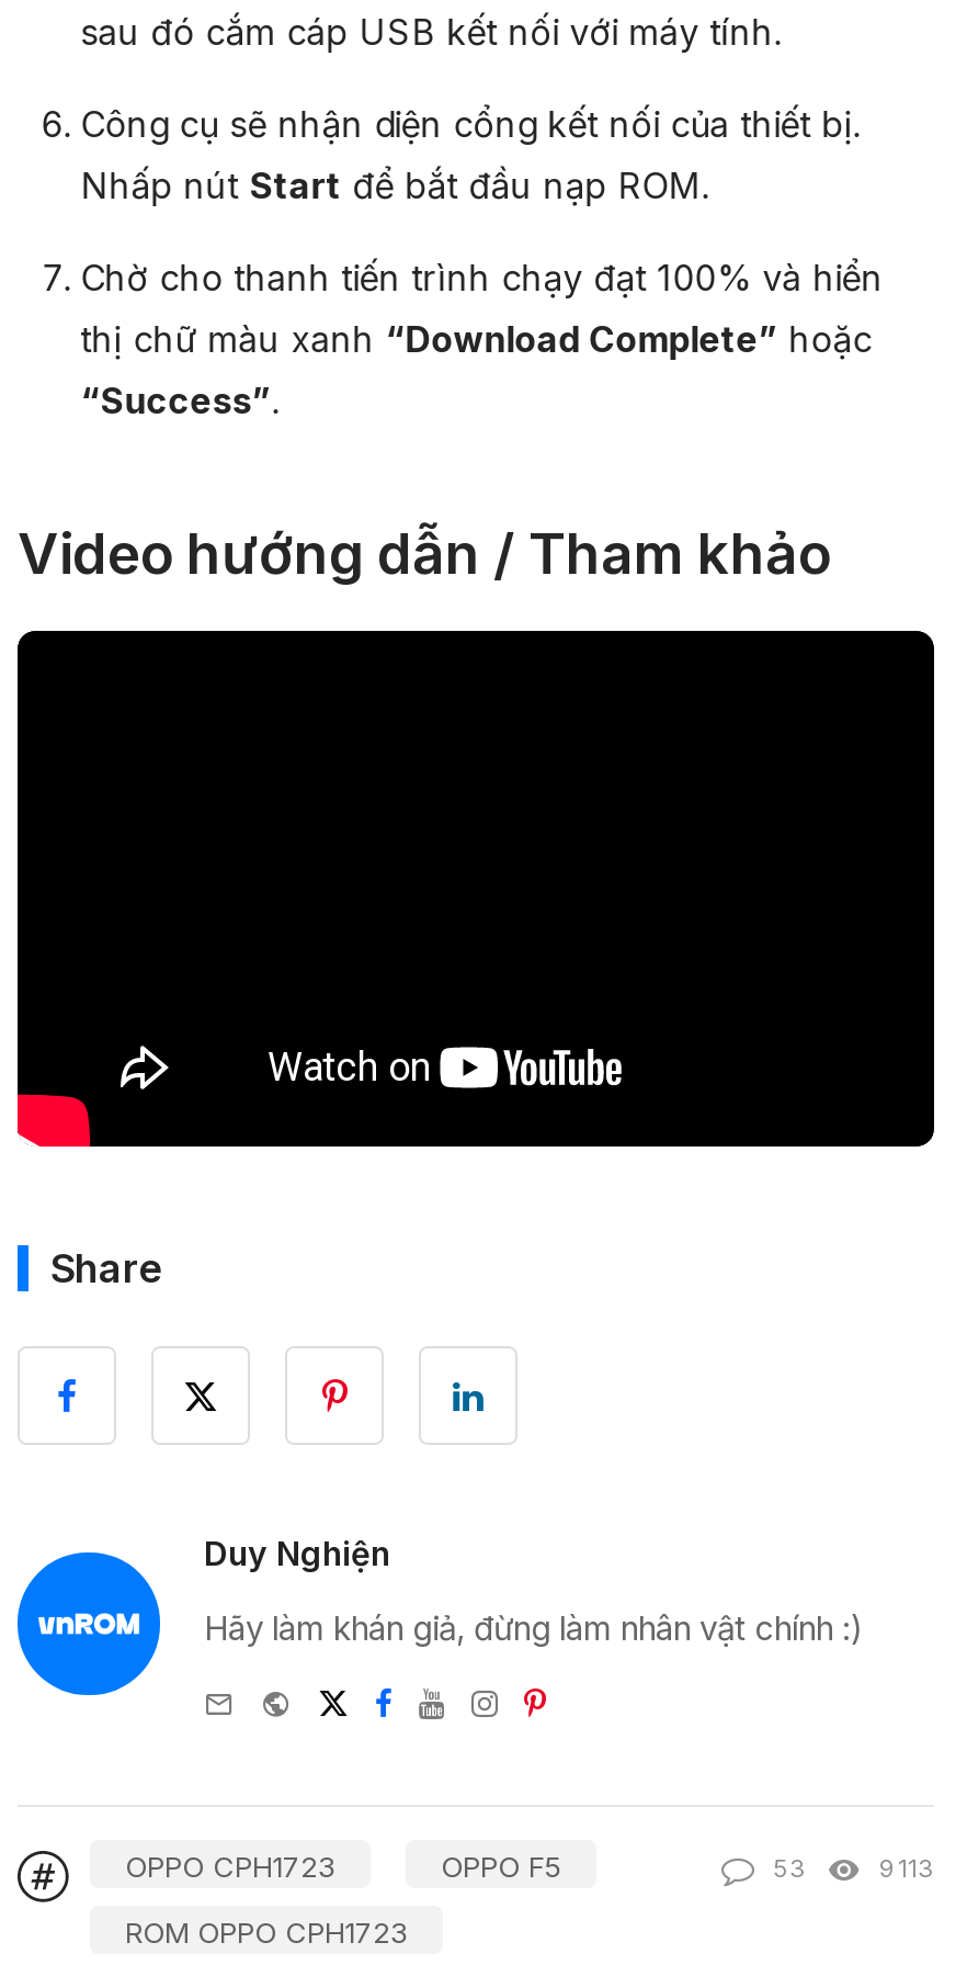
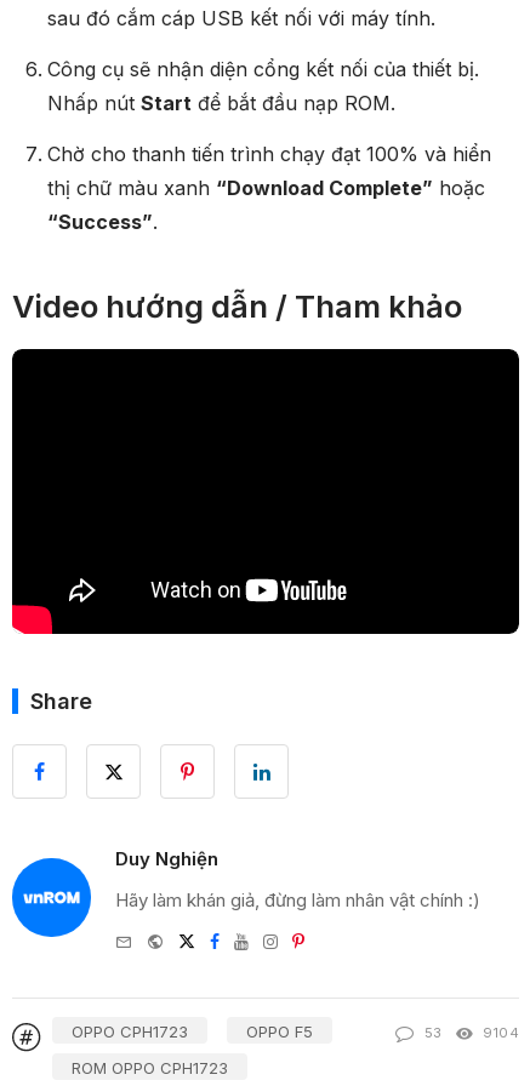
[879,1853,934,1884] 9113 -> [483,1024,519,1041] 9104

